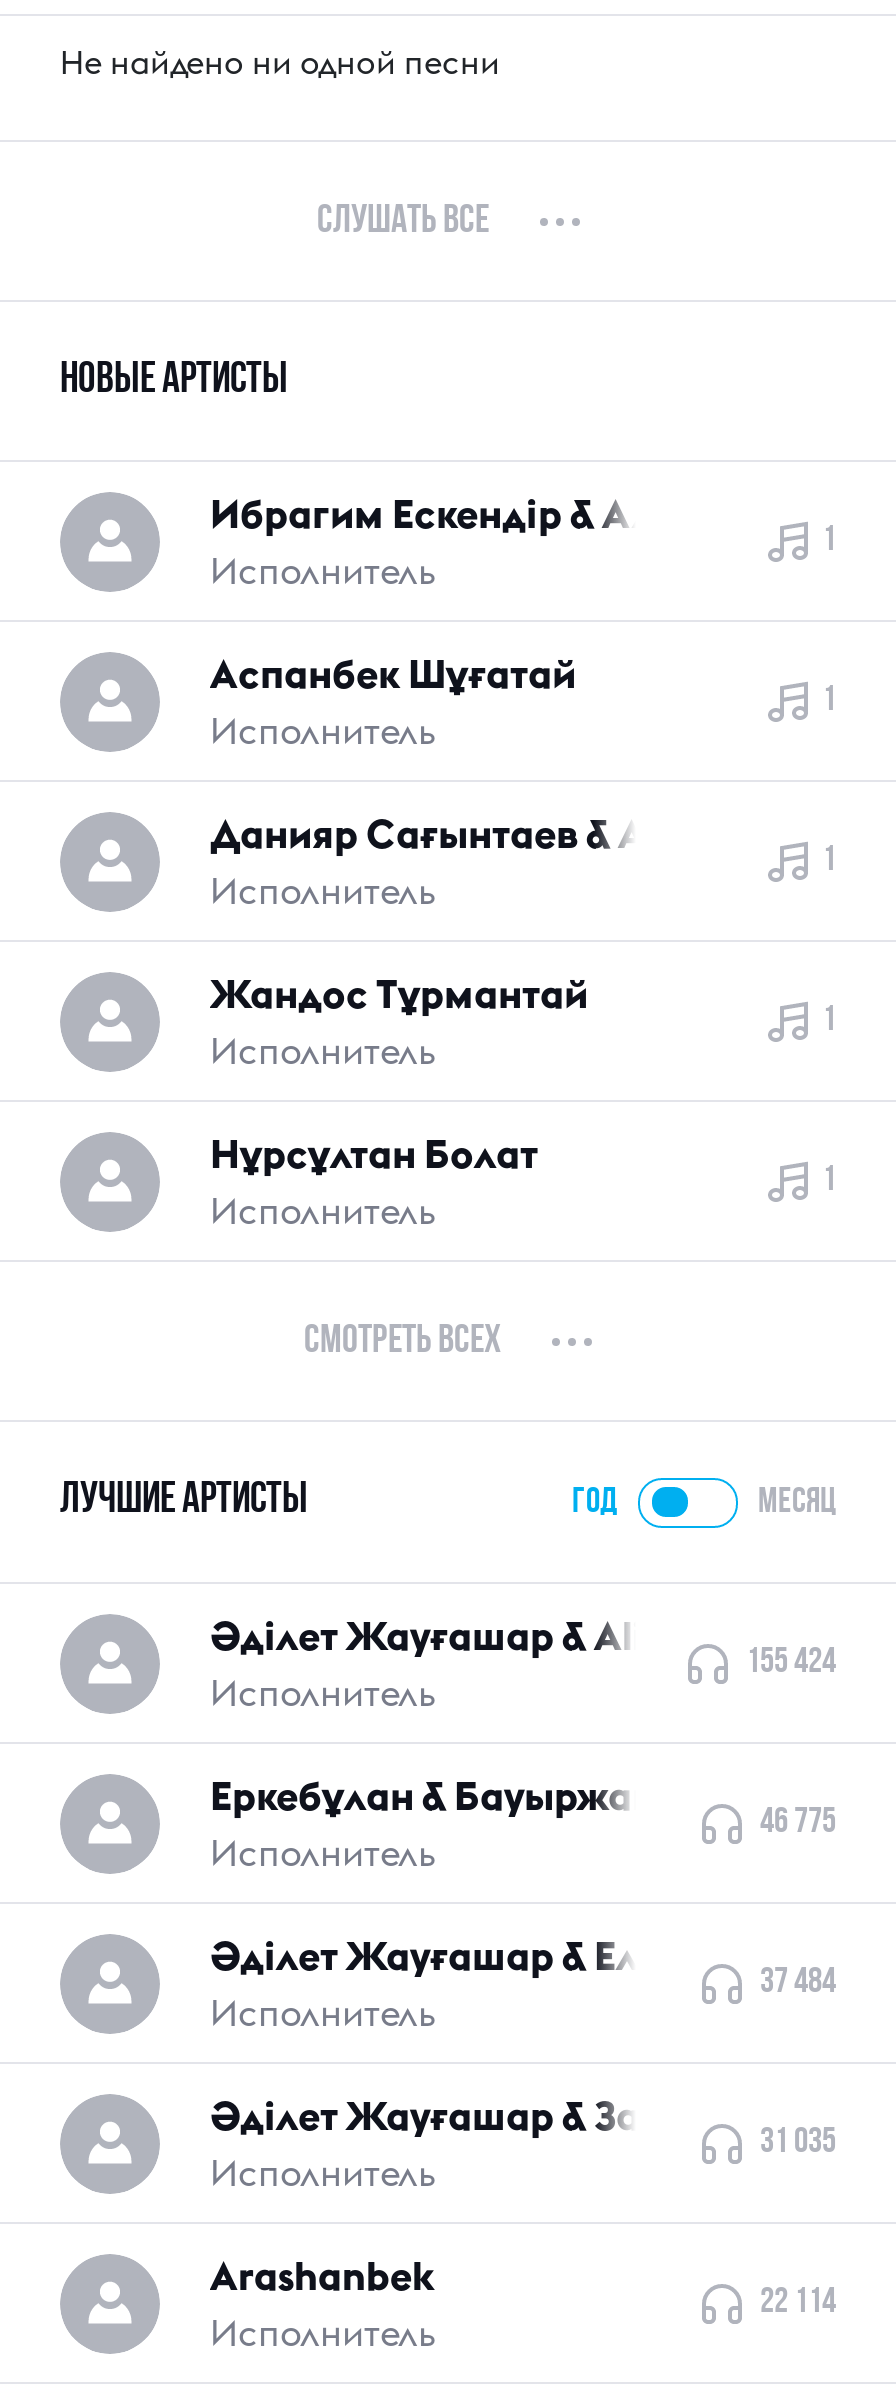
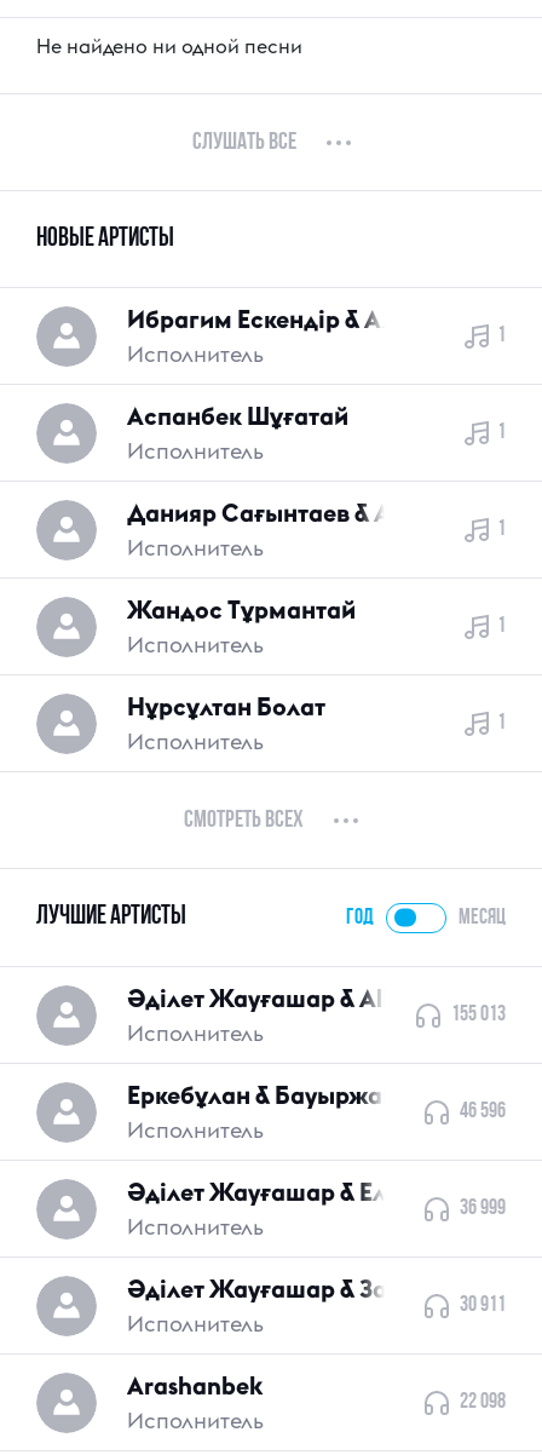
[746,1645,836,1683] 155 424 -> [451,1004,506,1027] 155 013
[760,1805,836,1843] 46 775 -> [460,1101,506,1124] 46 596
[760,1965,836,2003] 37 484 -> [460,1198,506,1221] 36 999
[760,2125,836,2163] 31 035 -> [460,1294,506,1317] 30 911
[760,2285,836,2323] 22 114 -> [460,1391,506,1414] 22 098

